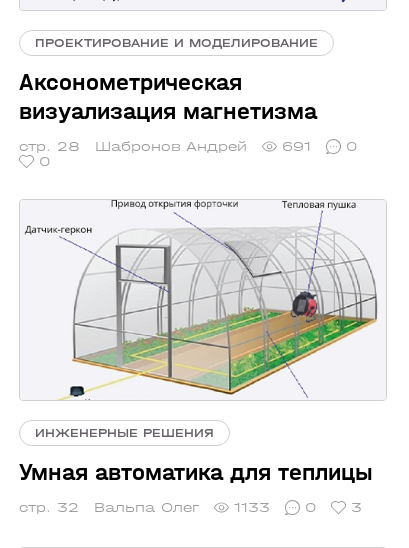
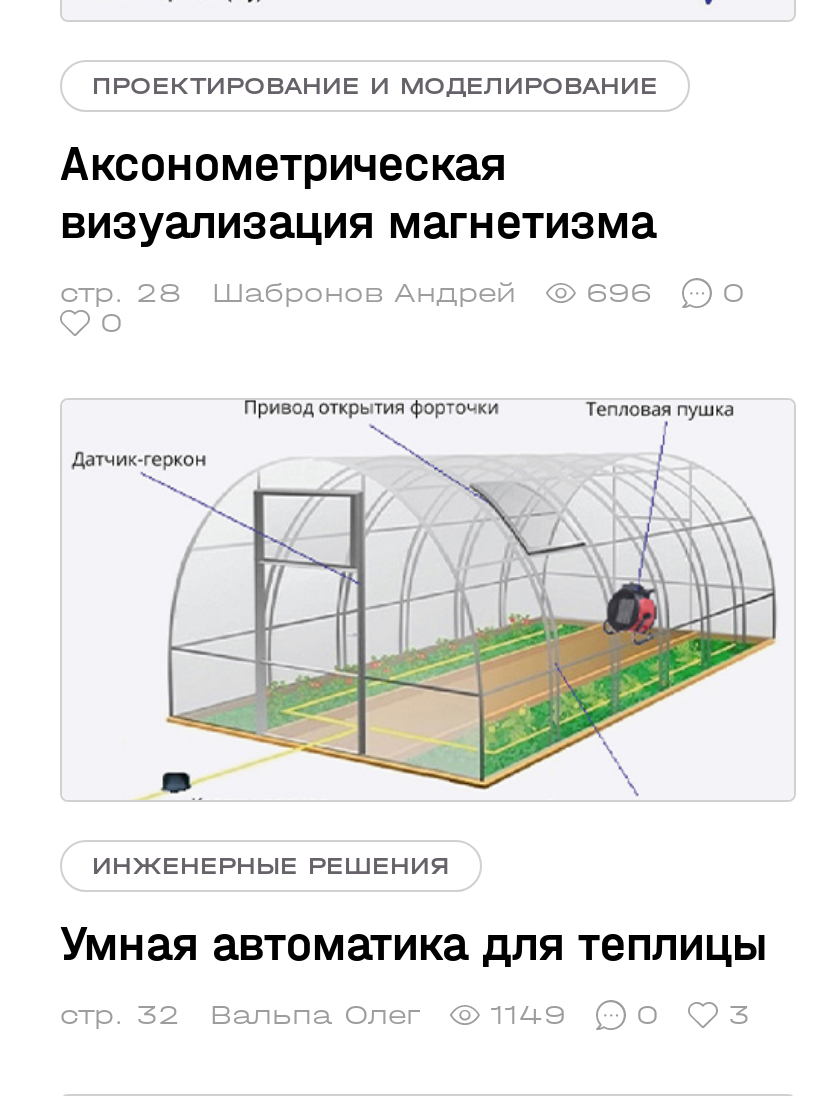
[282,138,311,155] 691 -> [586,276,652,310] 696
[234,499,270,516] 1133 -> [490,998,566,1032] 1149

